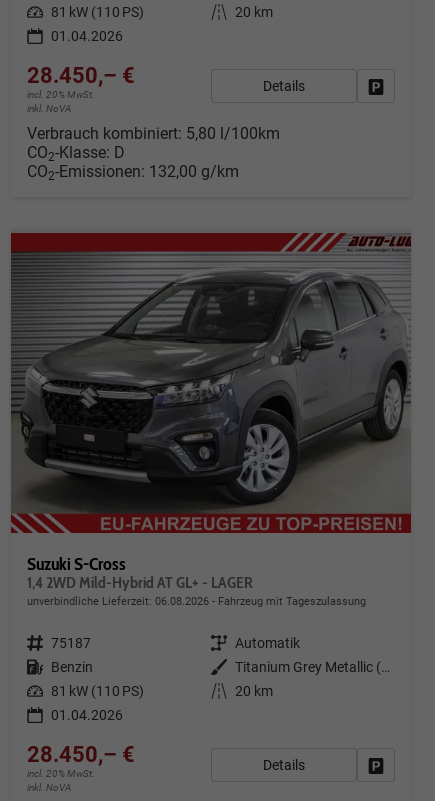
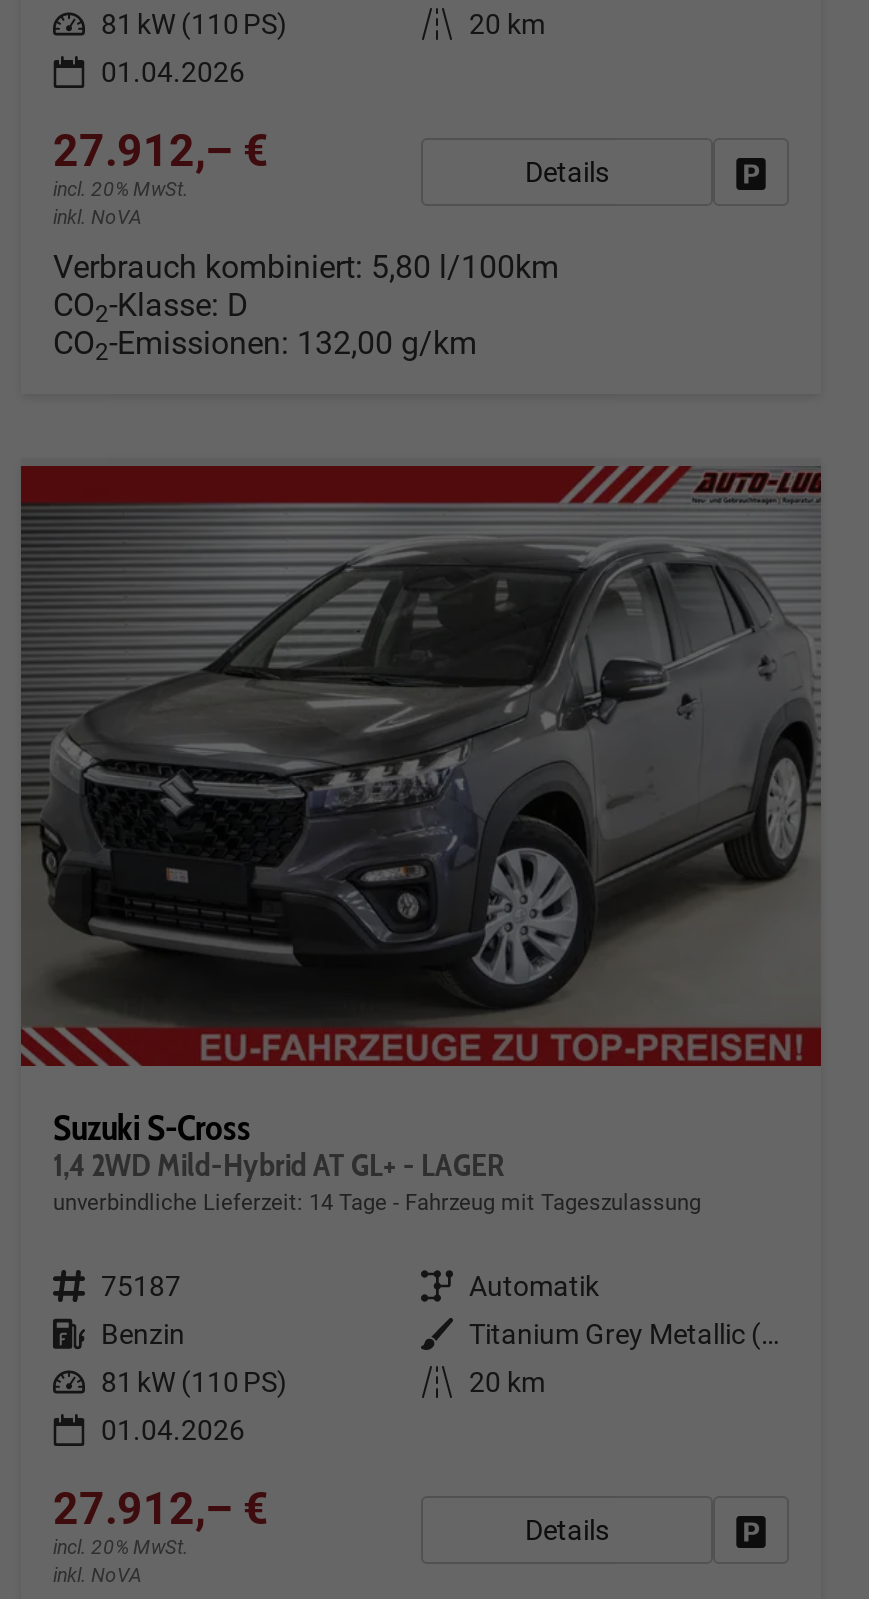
[27,63,135,88] 28.450,– € -> [53,127,269,177] 27.912,– €
[27,595,366,608] unverbindliche Lieferzeit: 06.08.2026 Fahrzeug mit Tageszulassung -> [53,1191,701,1217] unverbindliche Lieferzeit: 14 Tage Fahrzeug mit Tageszulassung
[27,742,135,767] 28.450,– € -> [53,1485,269,1535] 27.912,– €

